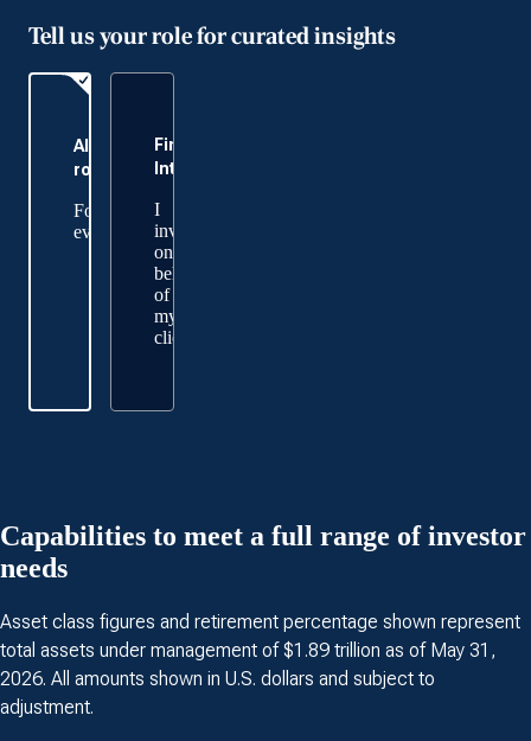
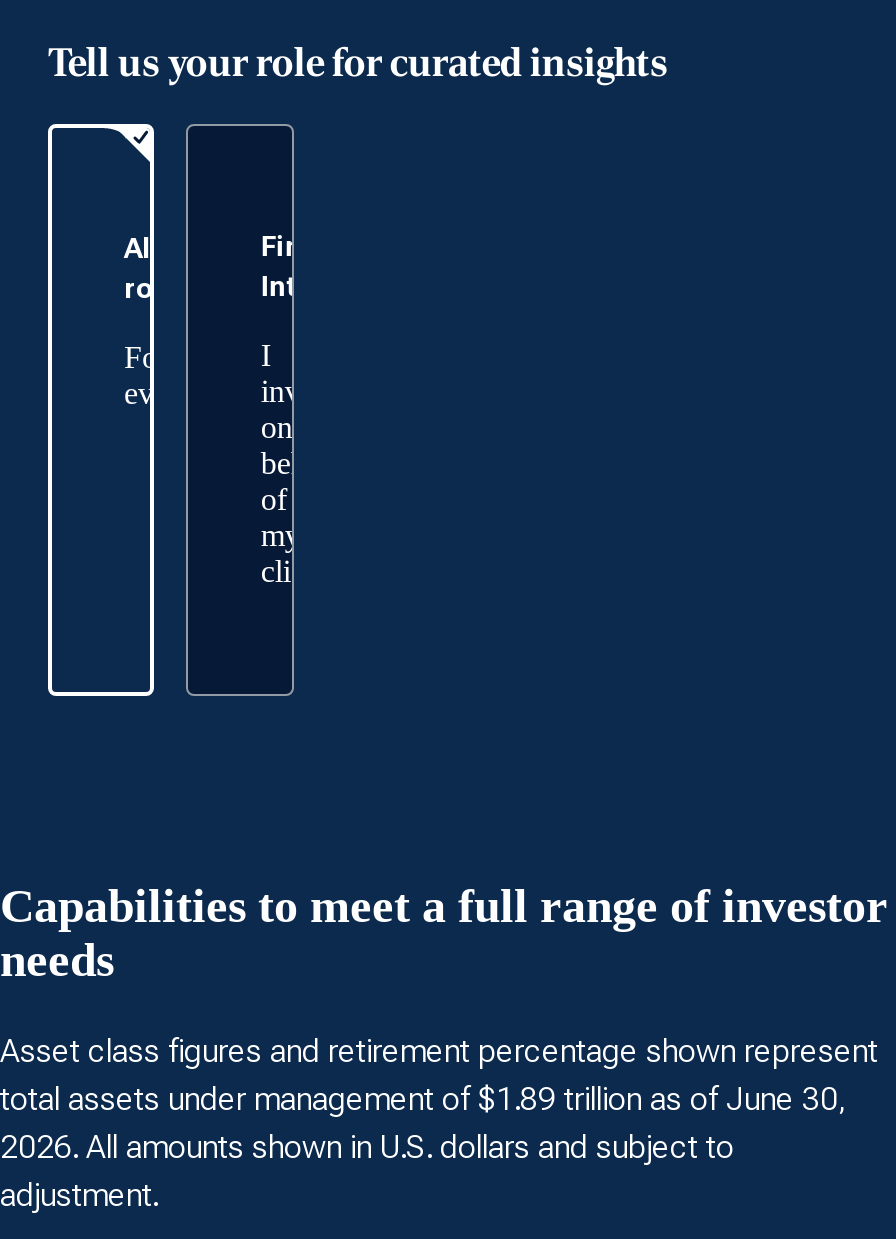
[0,639,497,662] total assets under management of $1.89 trillion as of May 31, -> [0,1080,848,1118] total assets under management of $1.89 trillion as of June 30,

